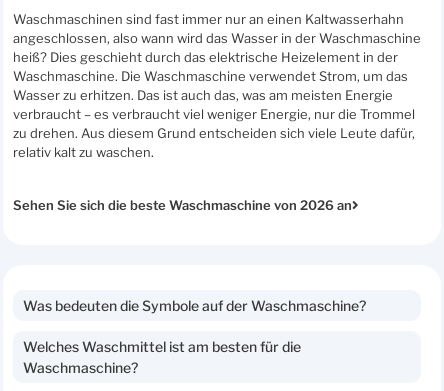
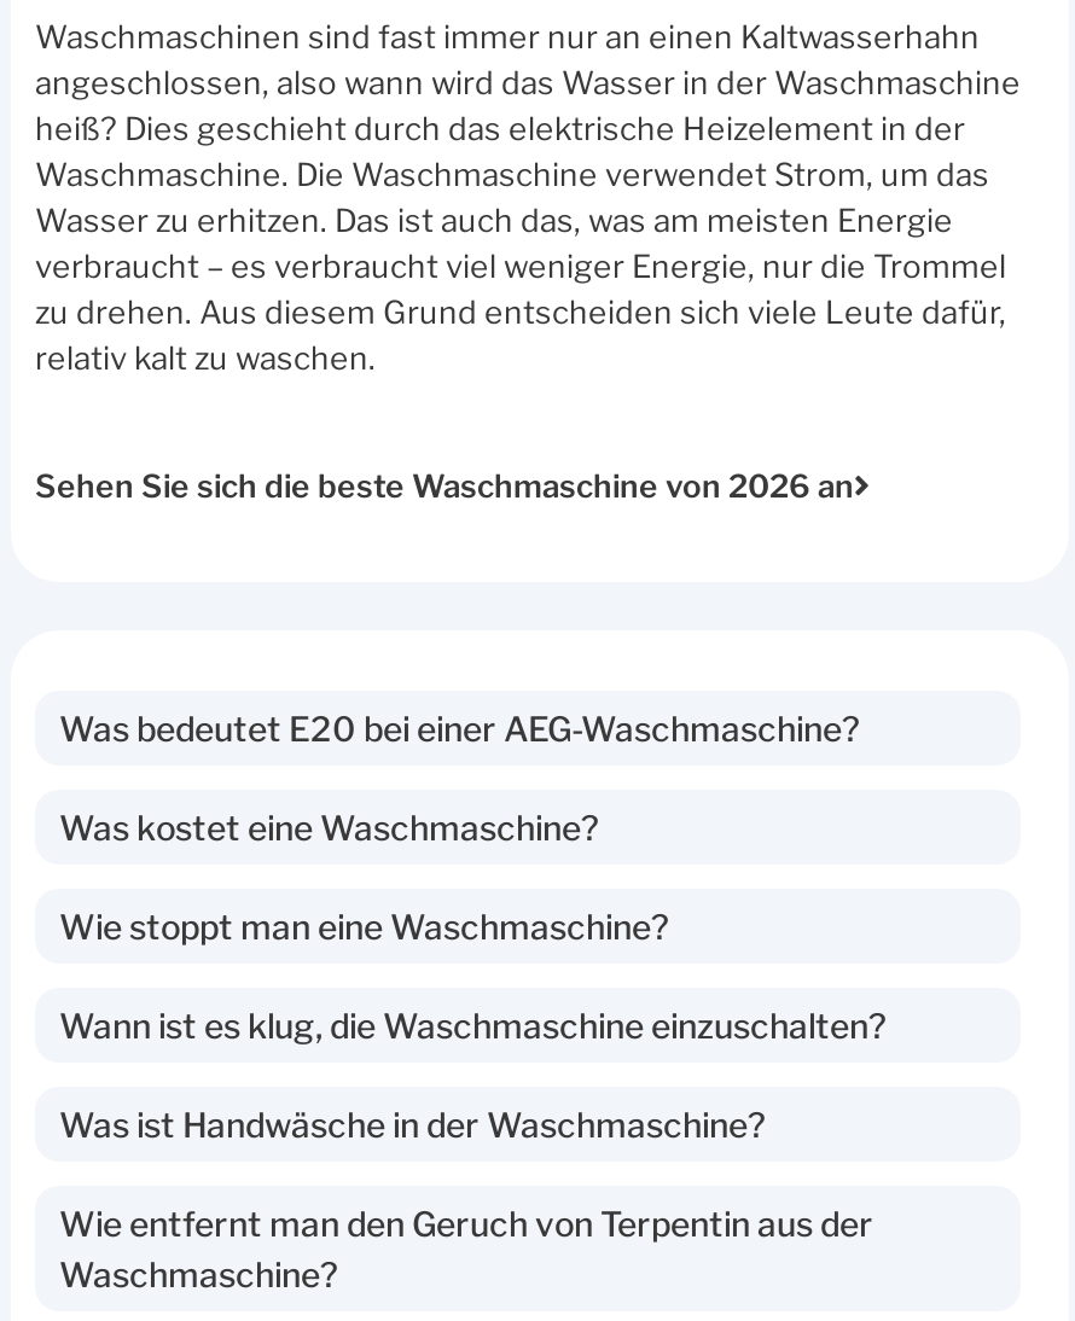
[23,297,366,355] Was bedeuten die Symbole auf der Waschmaschine? | Welches Waschmittel ist am besten für die -> [59,707,885,1243] Was bedeutet E20 bei einer AEG-Waschmaschine? | Was kostet eine Waschmaschine? | Wie stoppt man eine Waschmaschine? | Wann ist es klug, die Waschmaschine einzuschalten? | Was ist Handwäsche in der Waschmaschine? | Wie entfernt man den Geruch von Terpentin aus der

